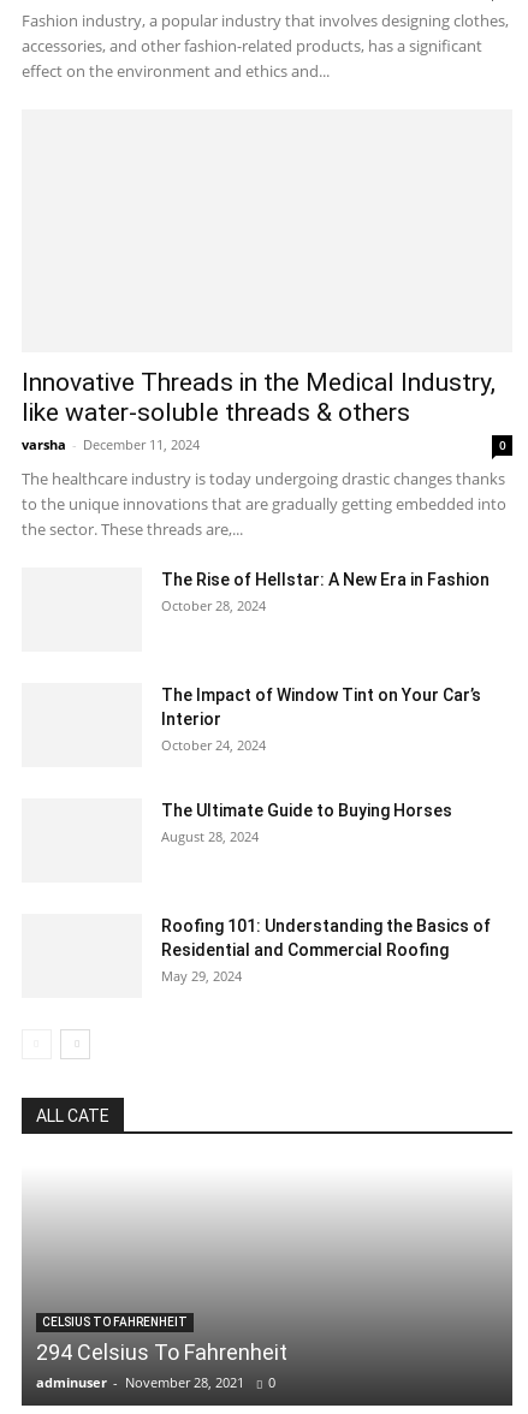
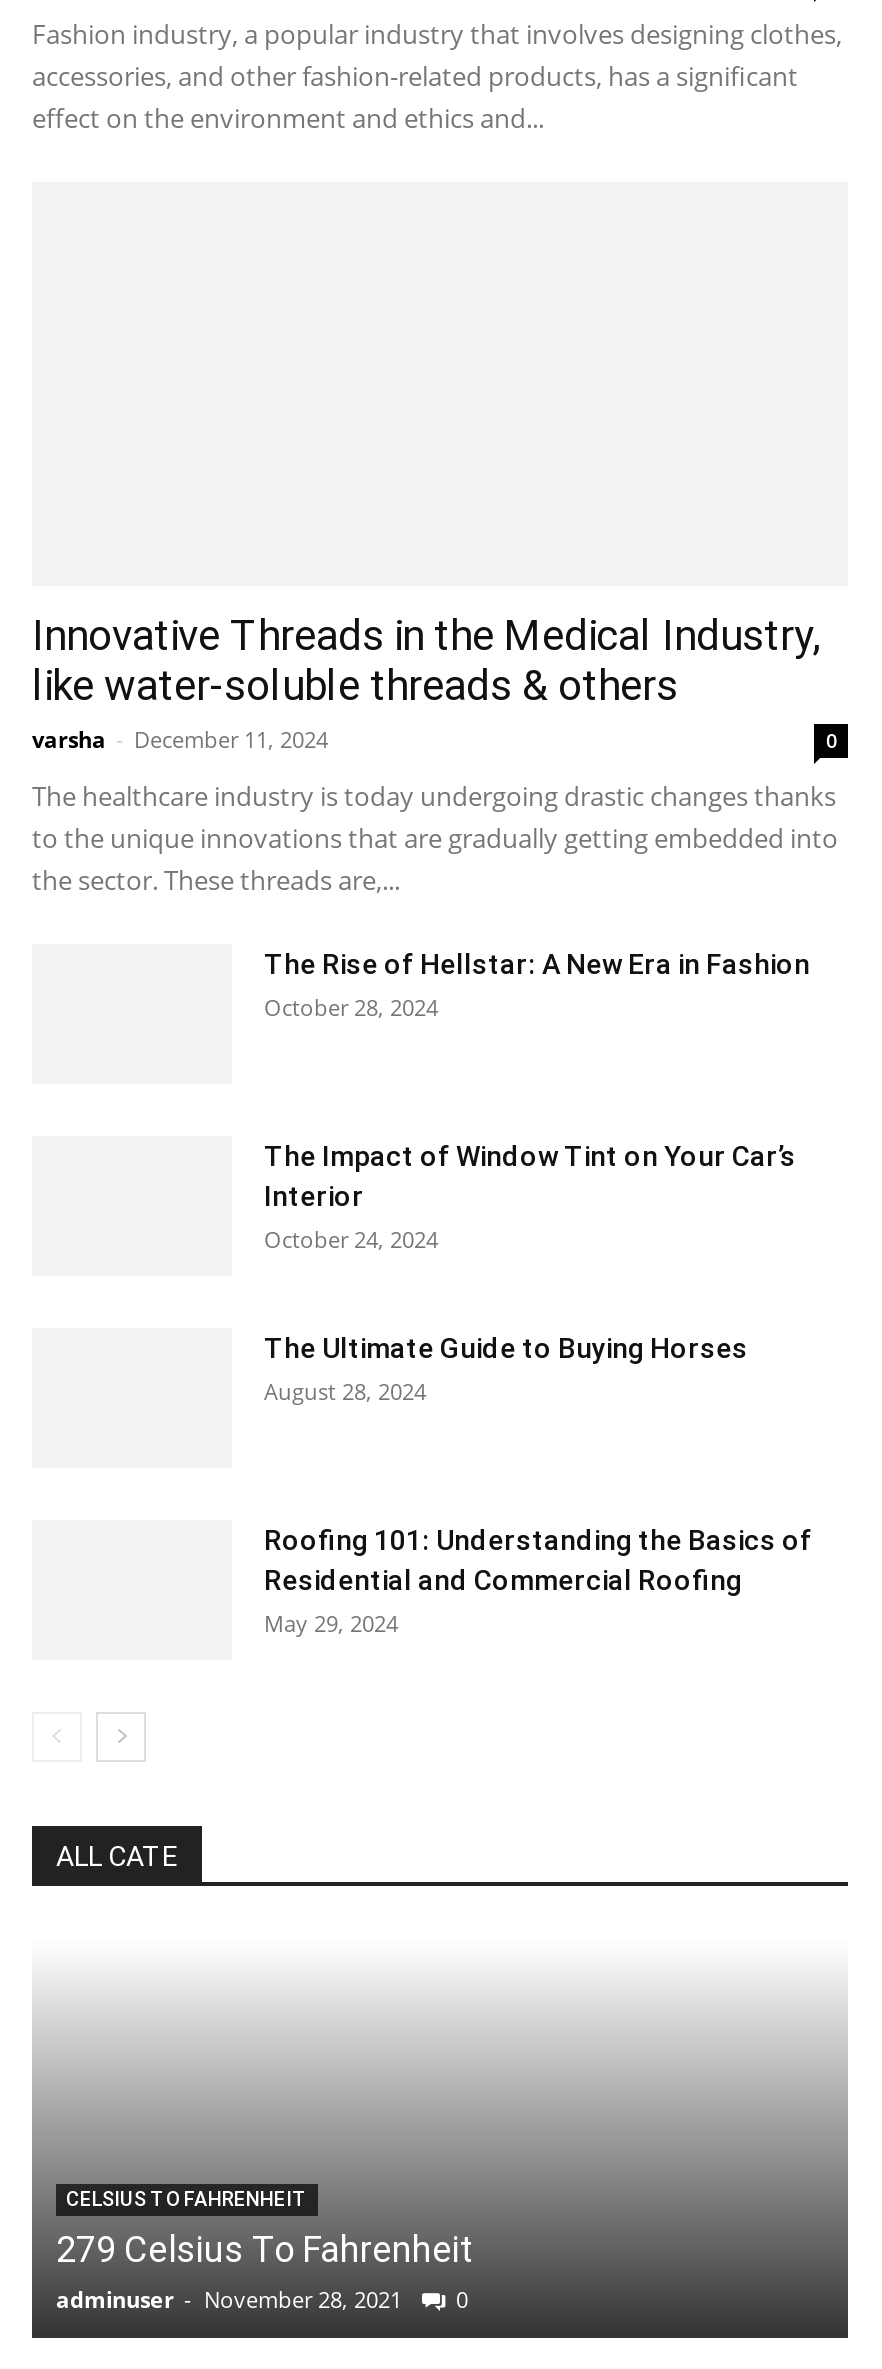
[36,1339,287,1365] 294 Celsius To Fahrenheit -> [56,2228,474,2270] 279 Celsius To Fahrenheit

